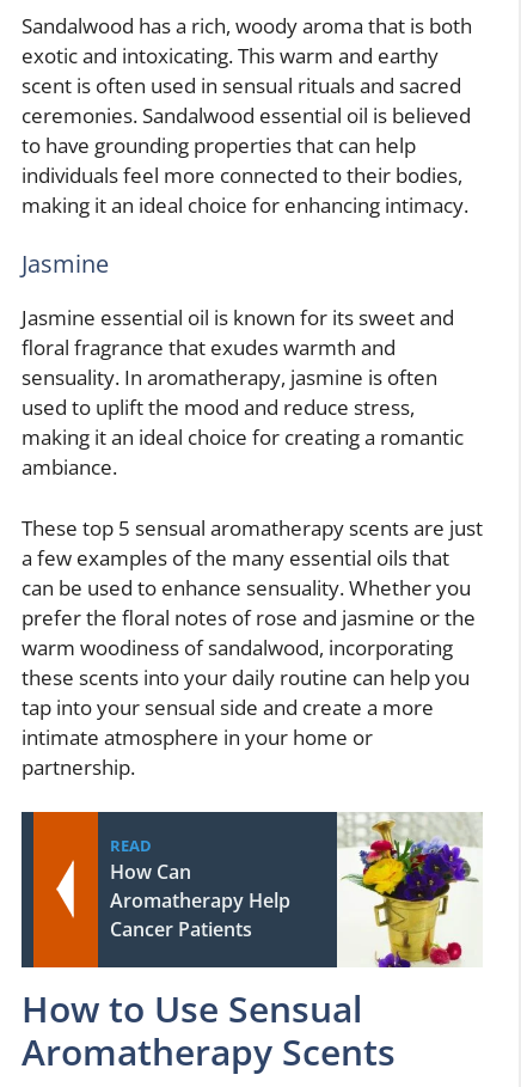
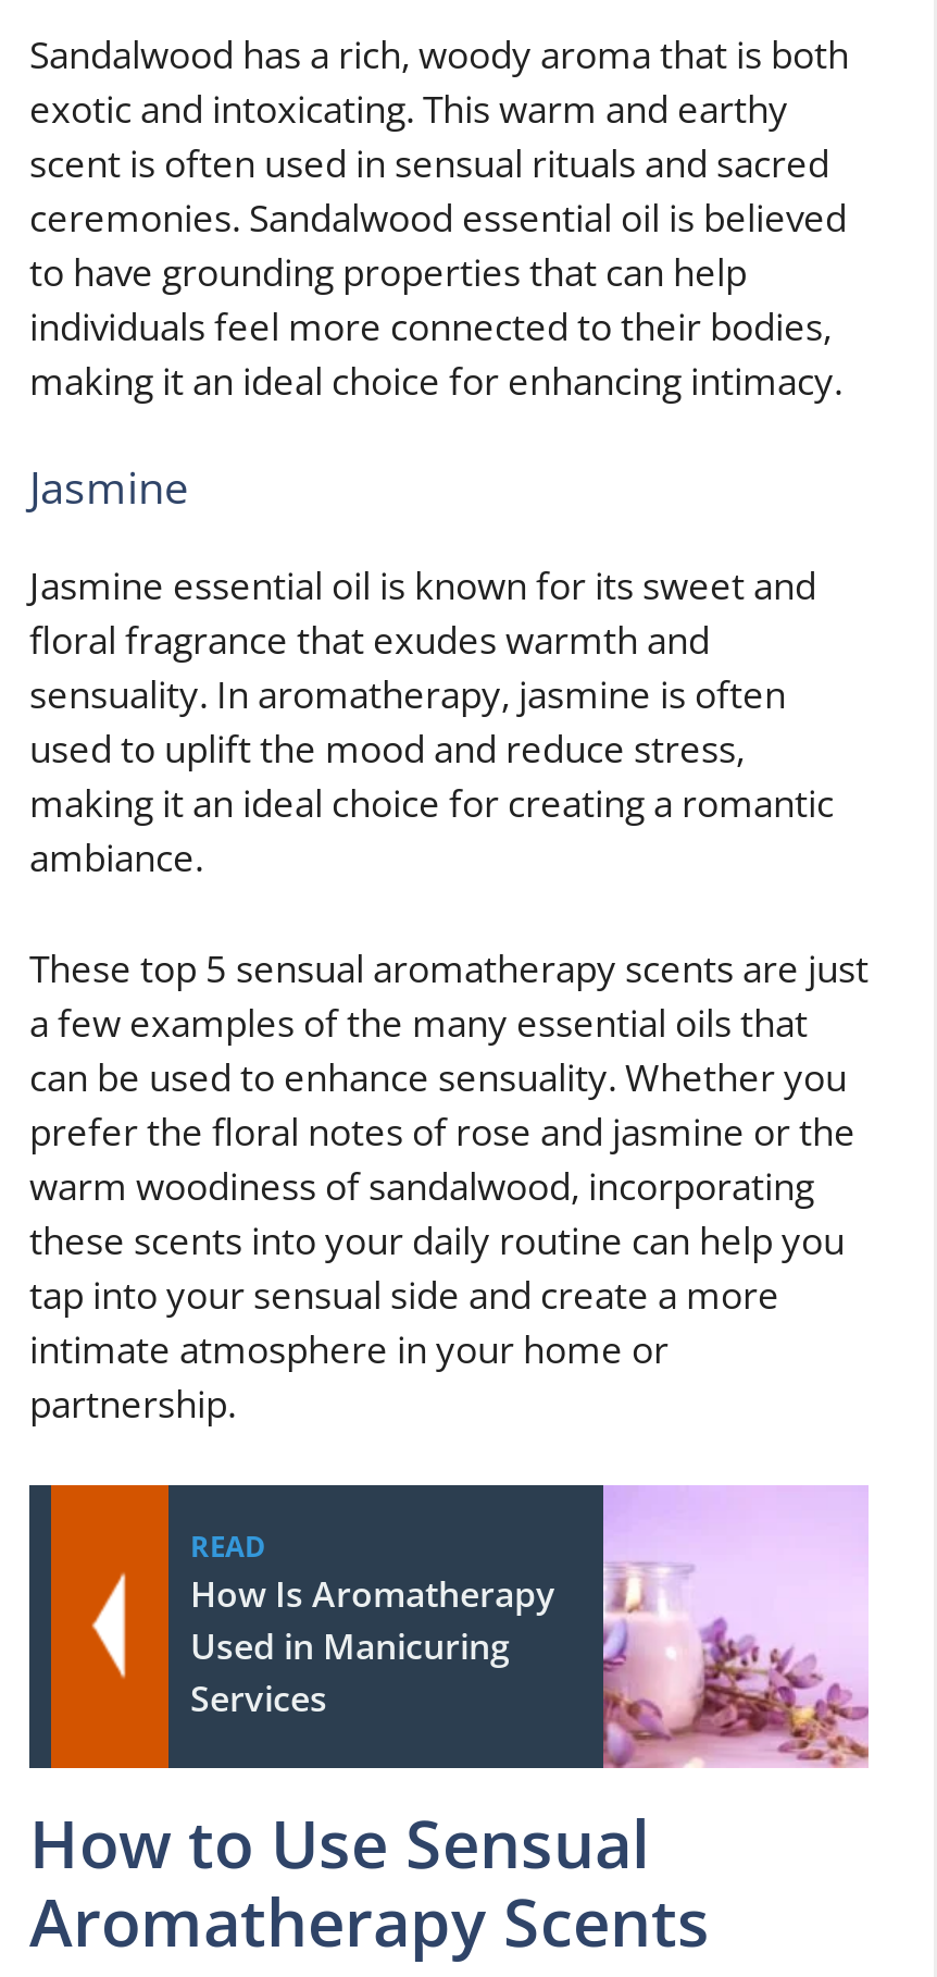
[110,812,483,969] [image] | How Can | Aromatherapy Help | Cancer Patients -> [190,1485,871,1770] [image] | How Is Aromatherapy | Used in Manicuring | Services

